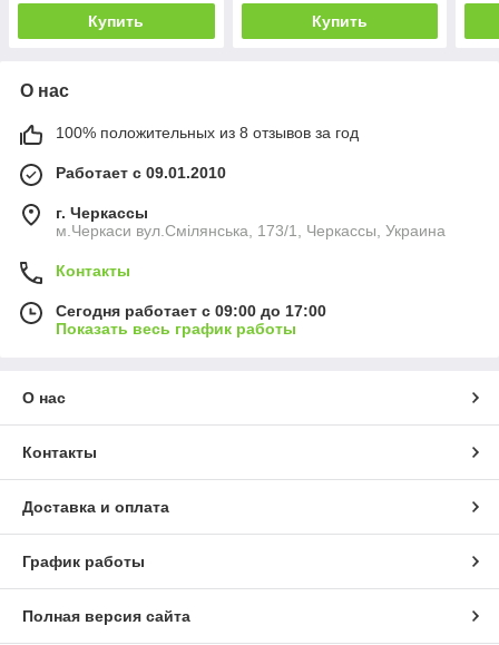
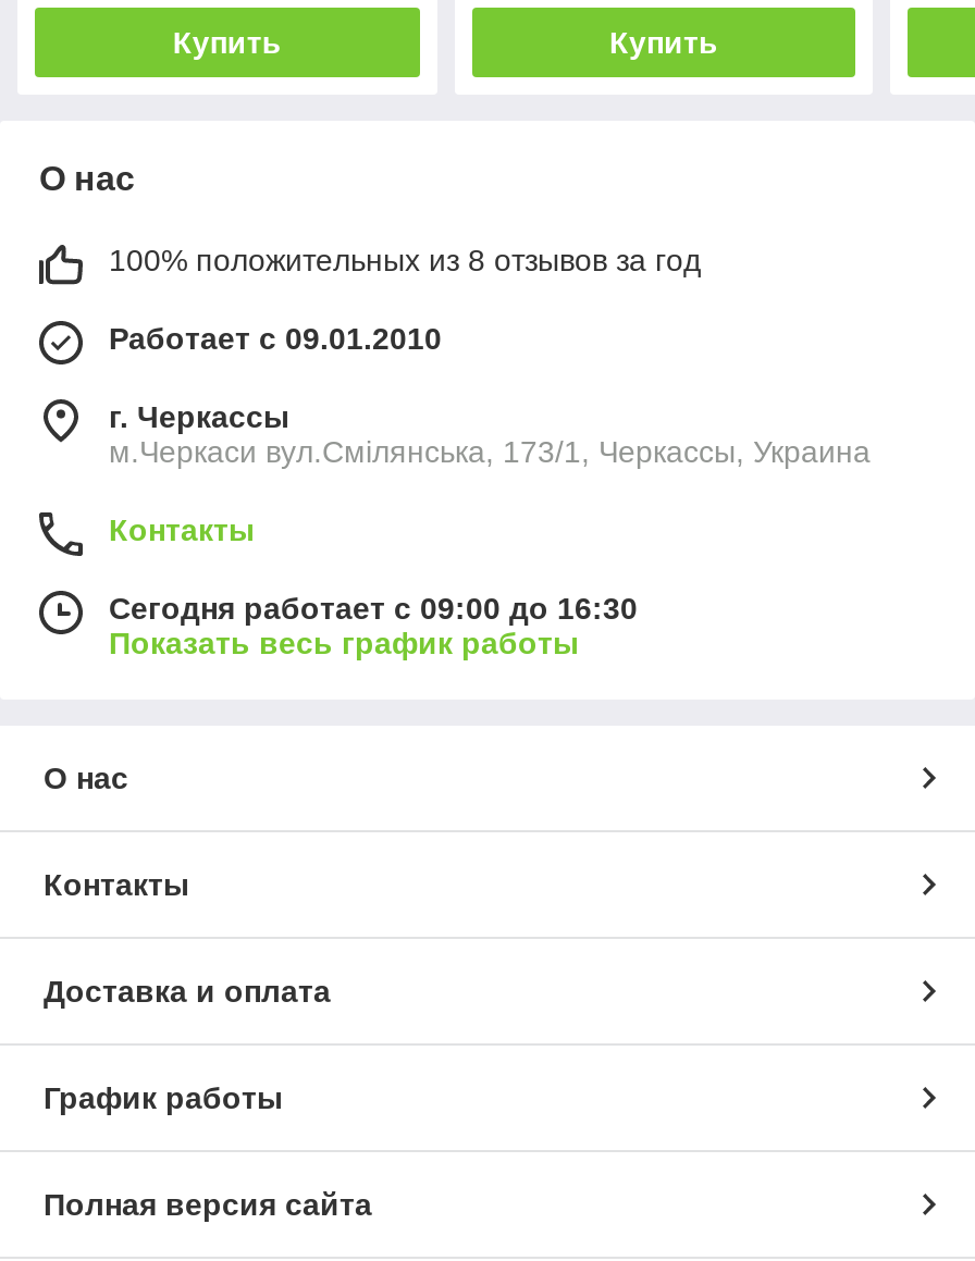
[56,302,326,319] Сегодня работает с 09:00 до 17:00 -> [109,590,638,625] Сегодня работает с 09:00 до 16:30

